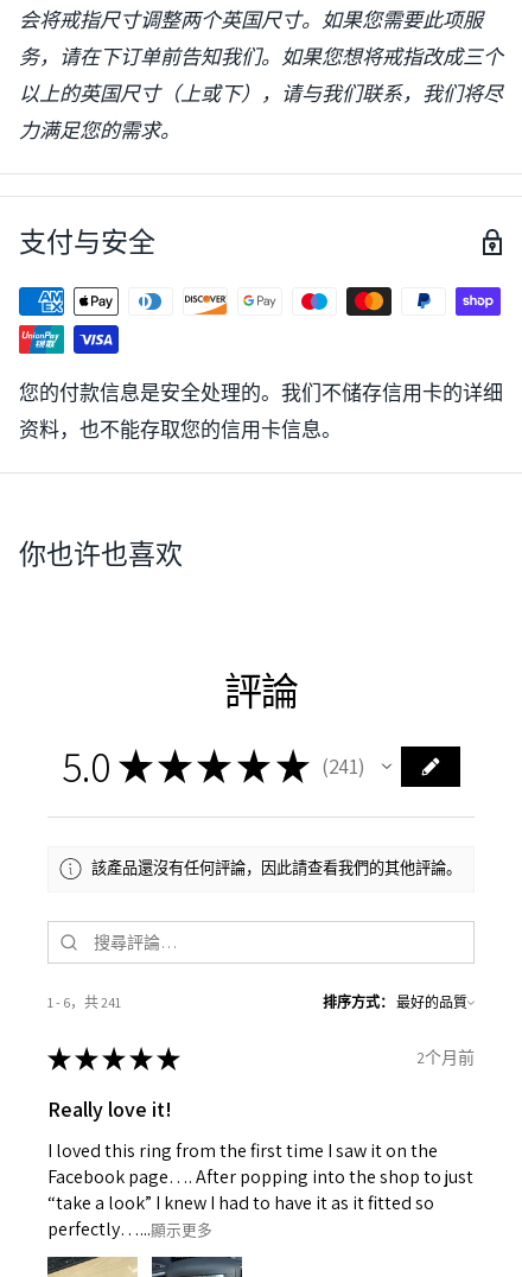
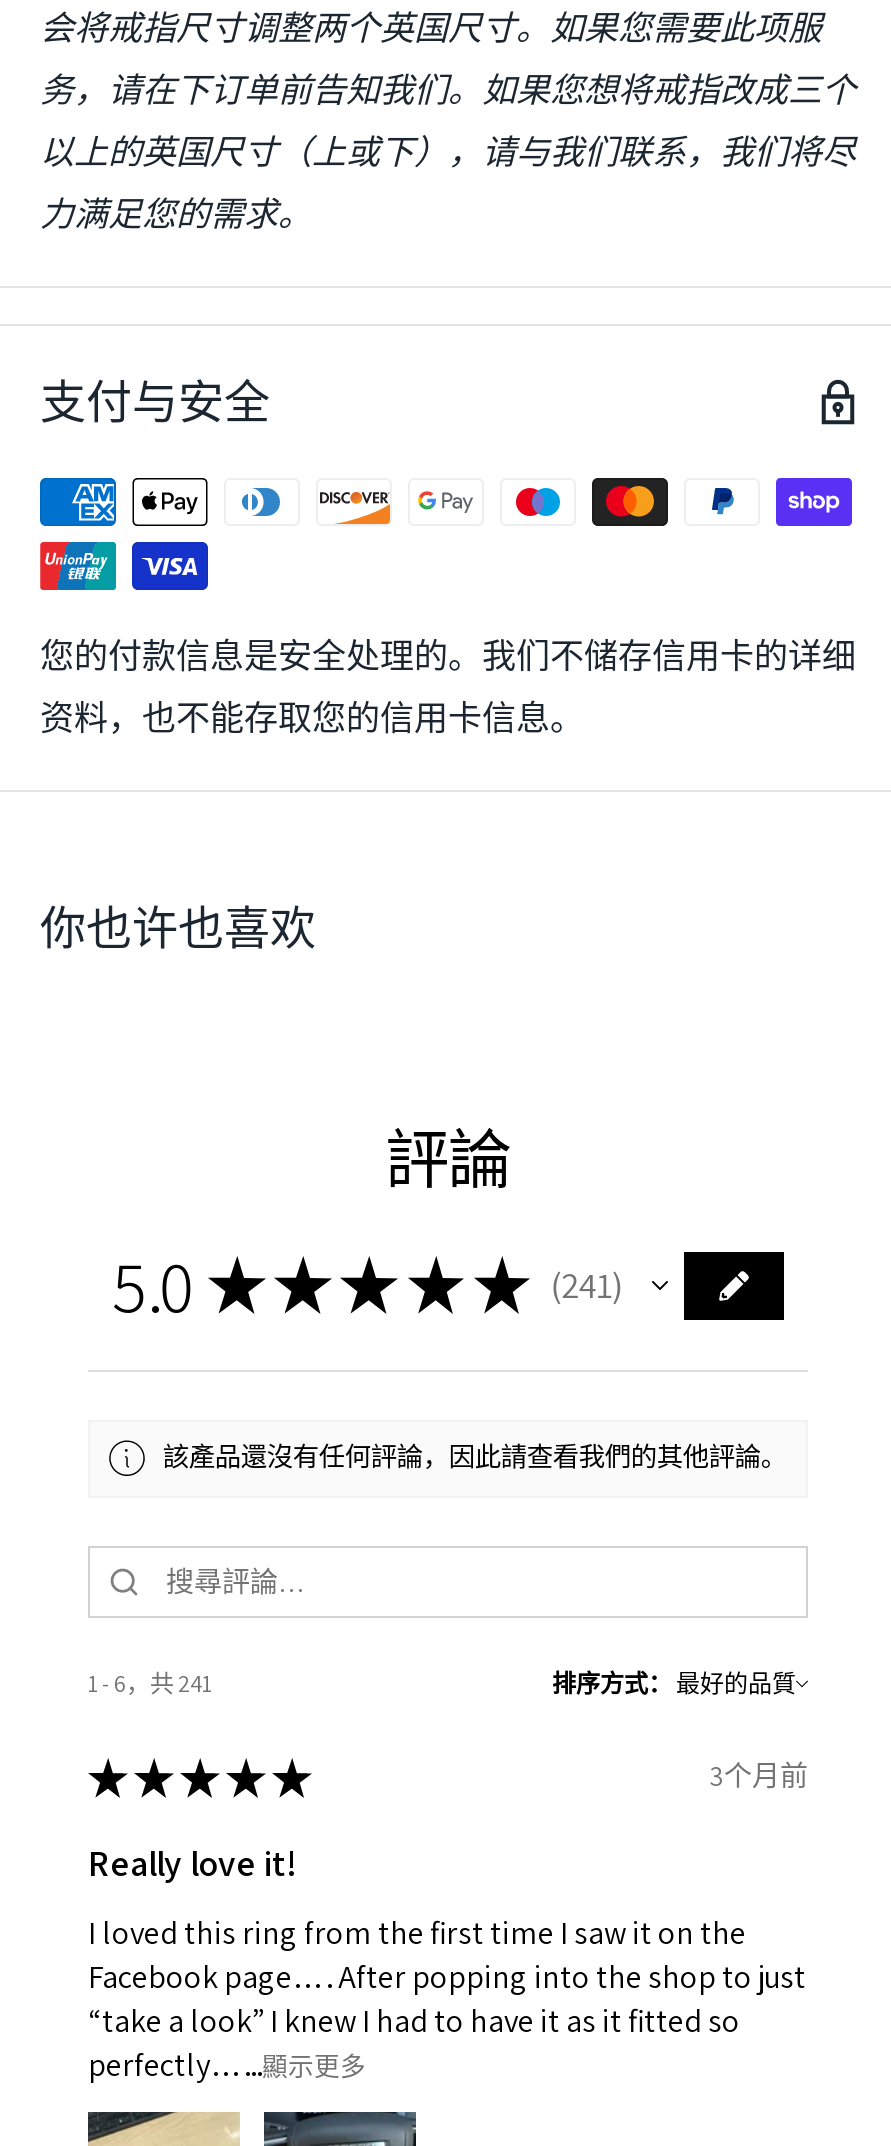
[416,1047,475,1068] 2个月前 -> [710,1758,808,1794] 3个月前

